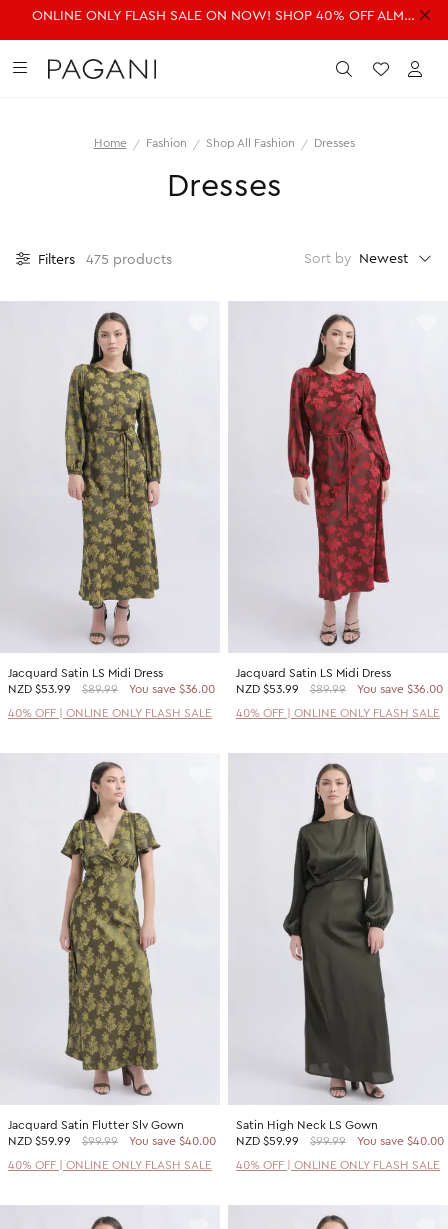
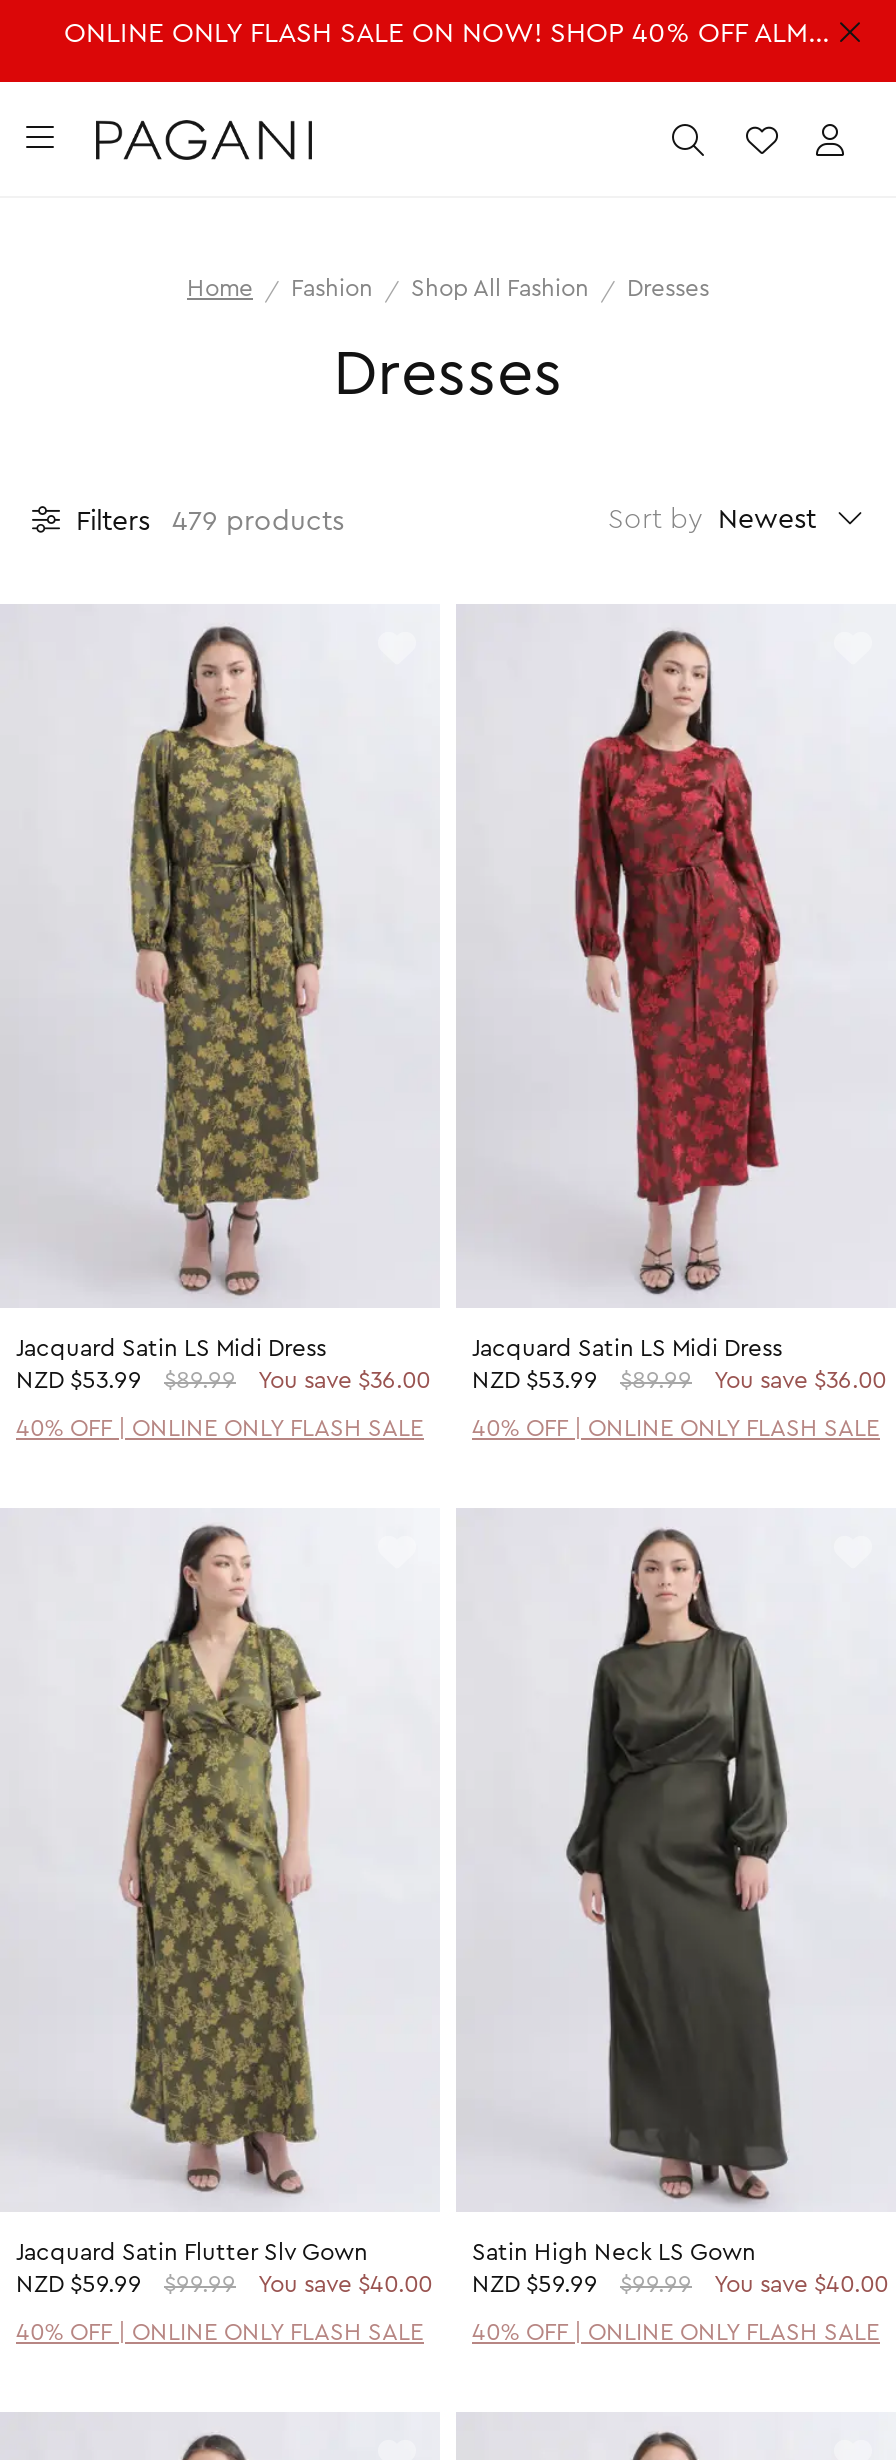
[38,253,172,267] Filters 475 products -> [76,508,344,537] Filters 479 products

